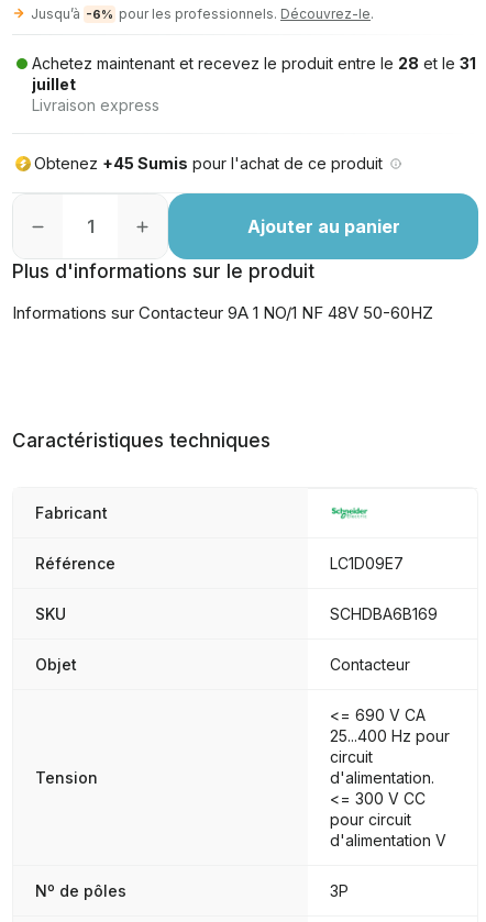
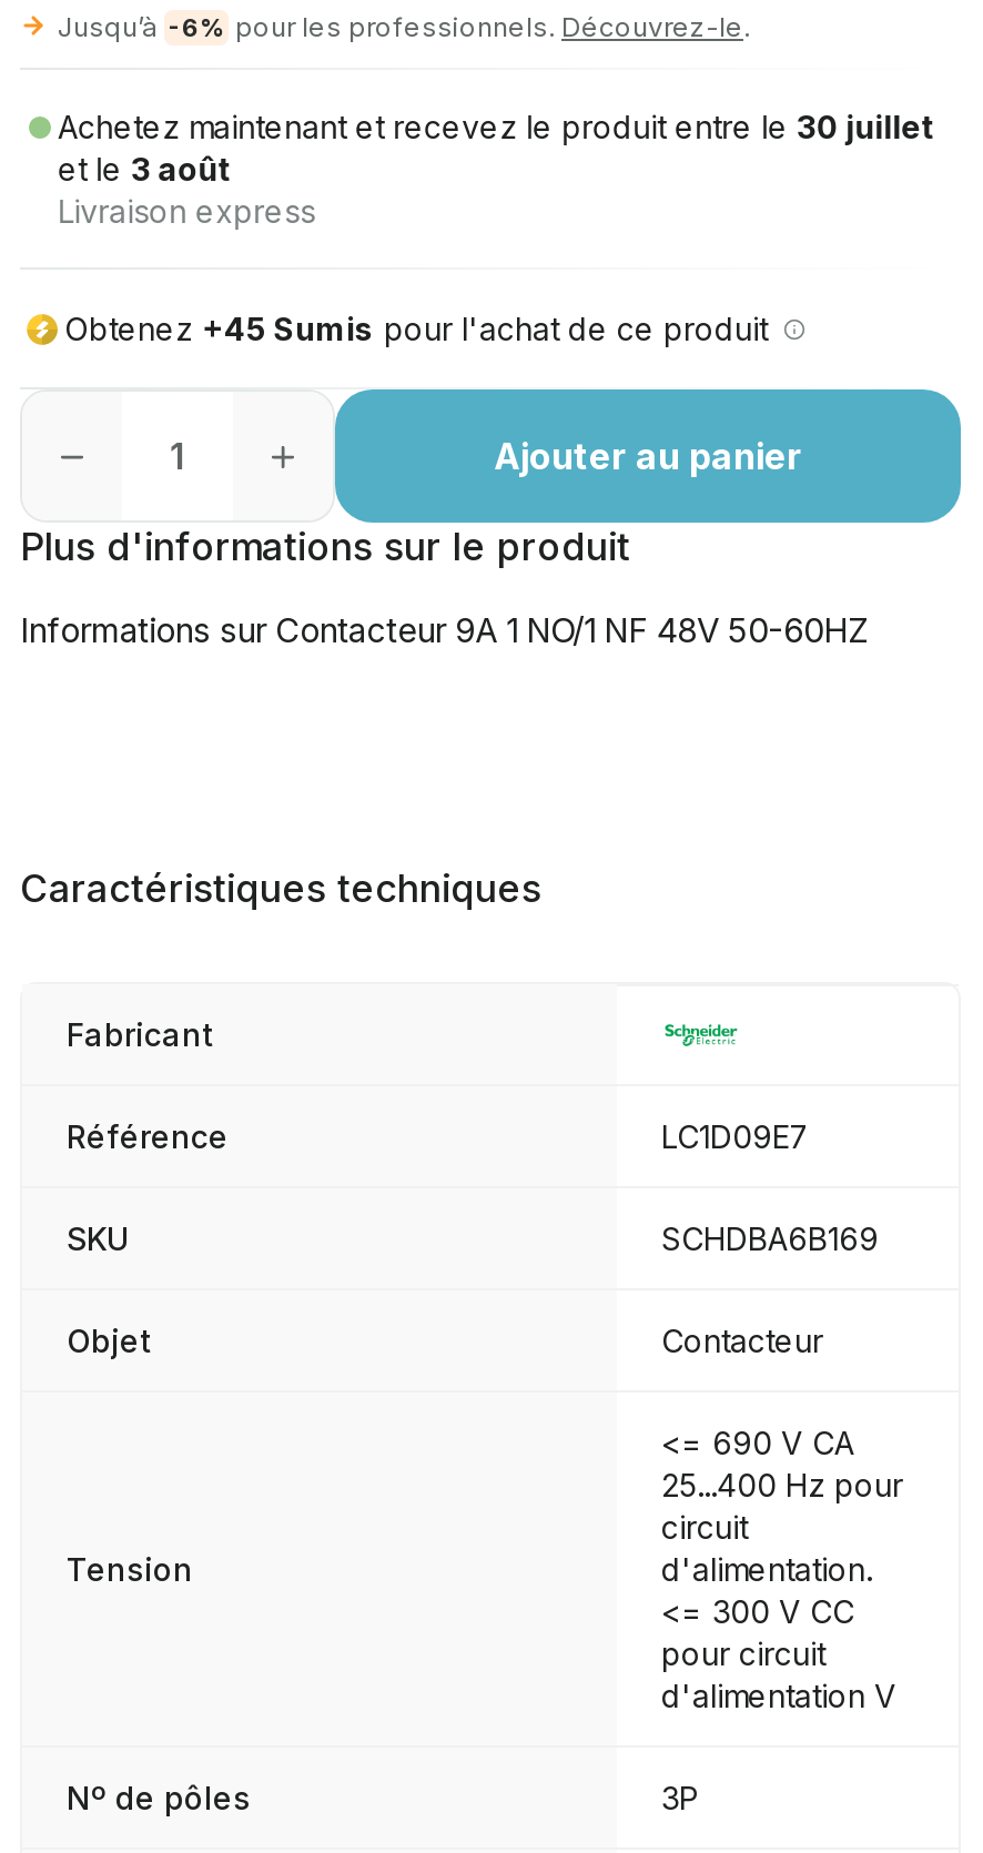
[32,54,476,93] Achetez maintenant et recevez le produit entre le 28 et le 31 | juillet -> [58,108,934,188] Achetez maintenant et recevez le produit entre le 30 juillet | et le 3 août

